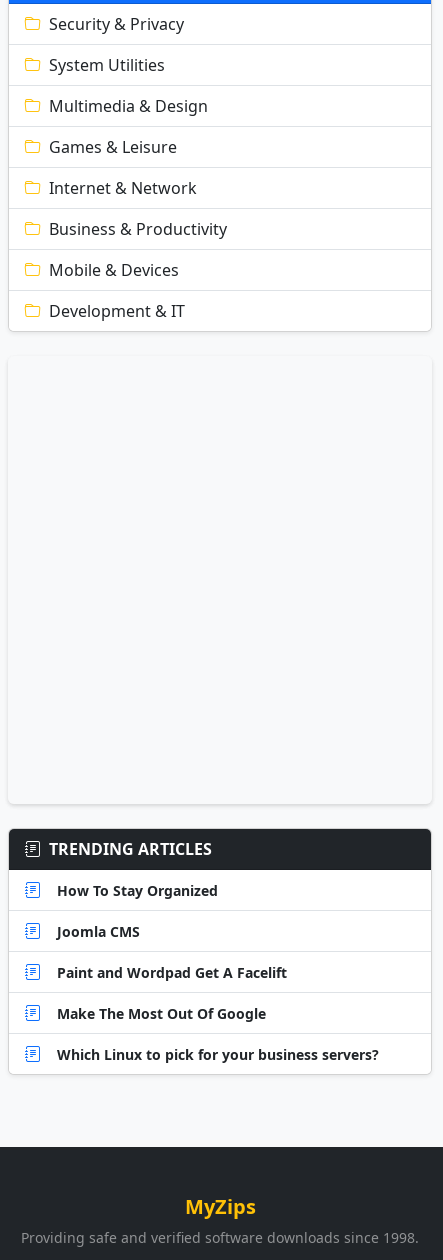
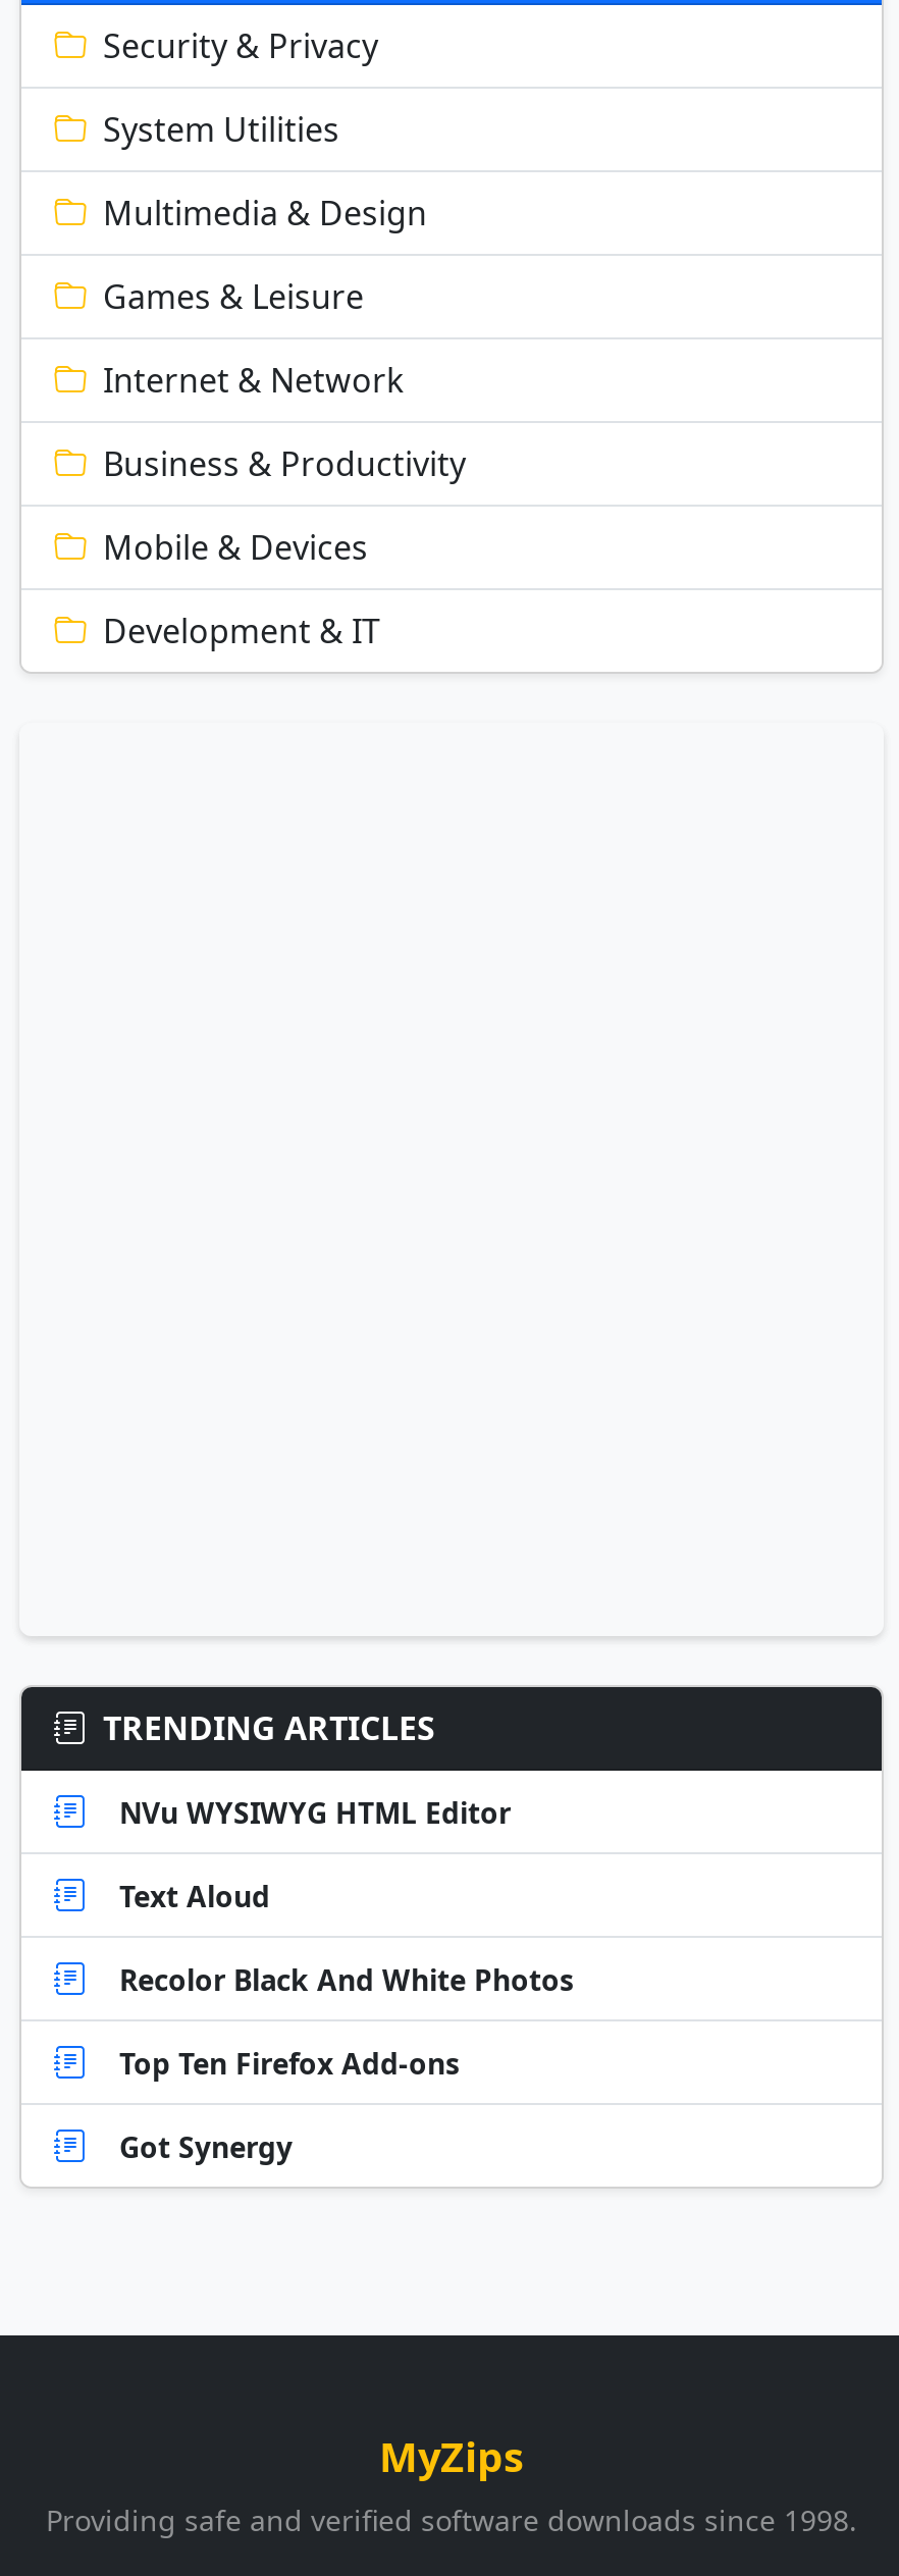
[57,881,218,900] How To Stay Organized -> [119,1793,511,1832] NVu WYSIWYG HTML Editor
[57,922,140,941] Joomla CMS -> [119,1876,270,1915] Text Aloud
[57,963,287,982] Paint and Wordpad Get A Facelift -> [119,1960,574,1999] Recolor Black And White Photos
[57,1004,266,1023] Make The Most Out Of Google -> [119,2044,460,2082] Top Ten Firefox Add-ons
[57,1045,379,1064] Which Linux to pick for your business servers? -> [119,2127,293,2166] Got Synergy

